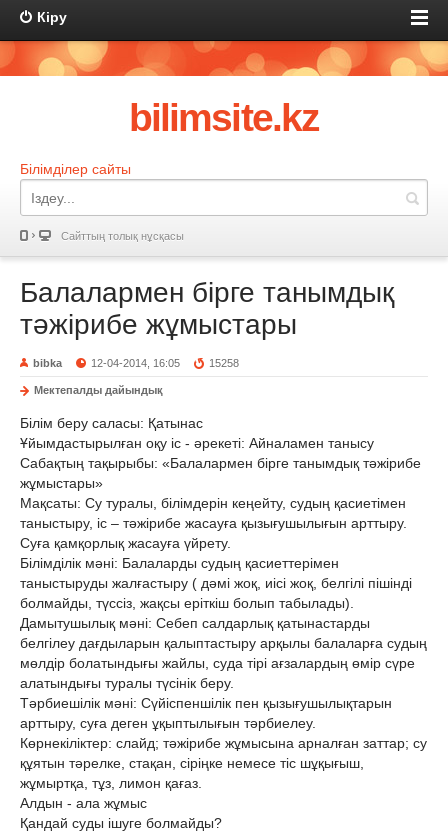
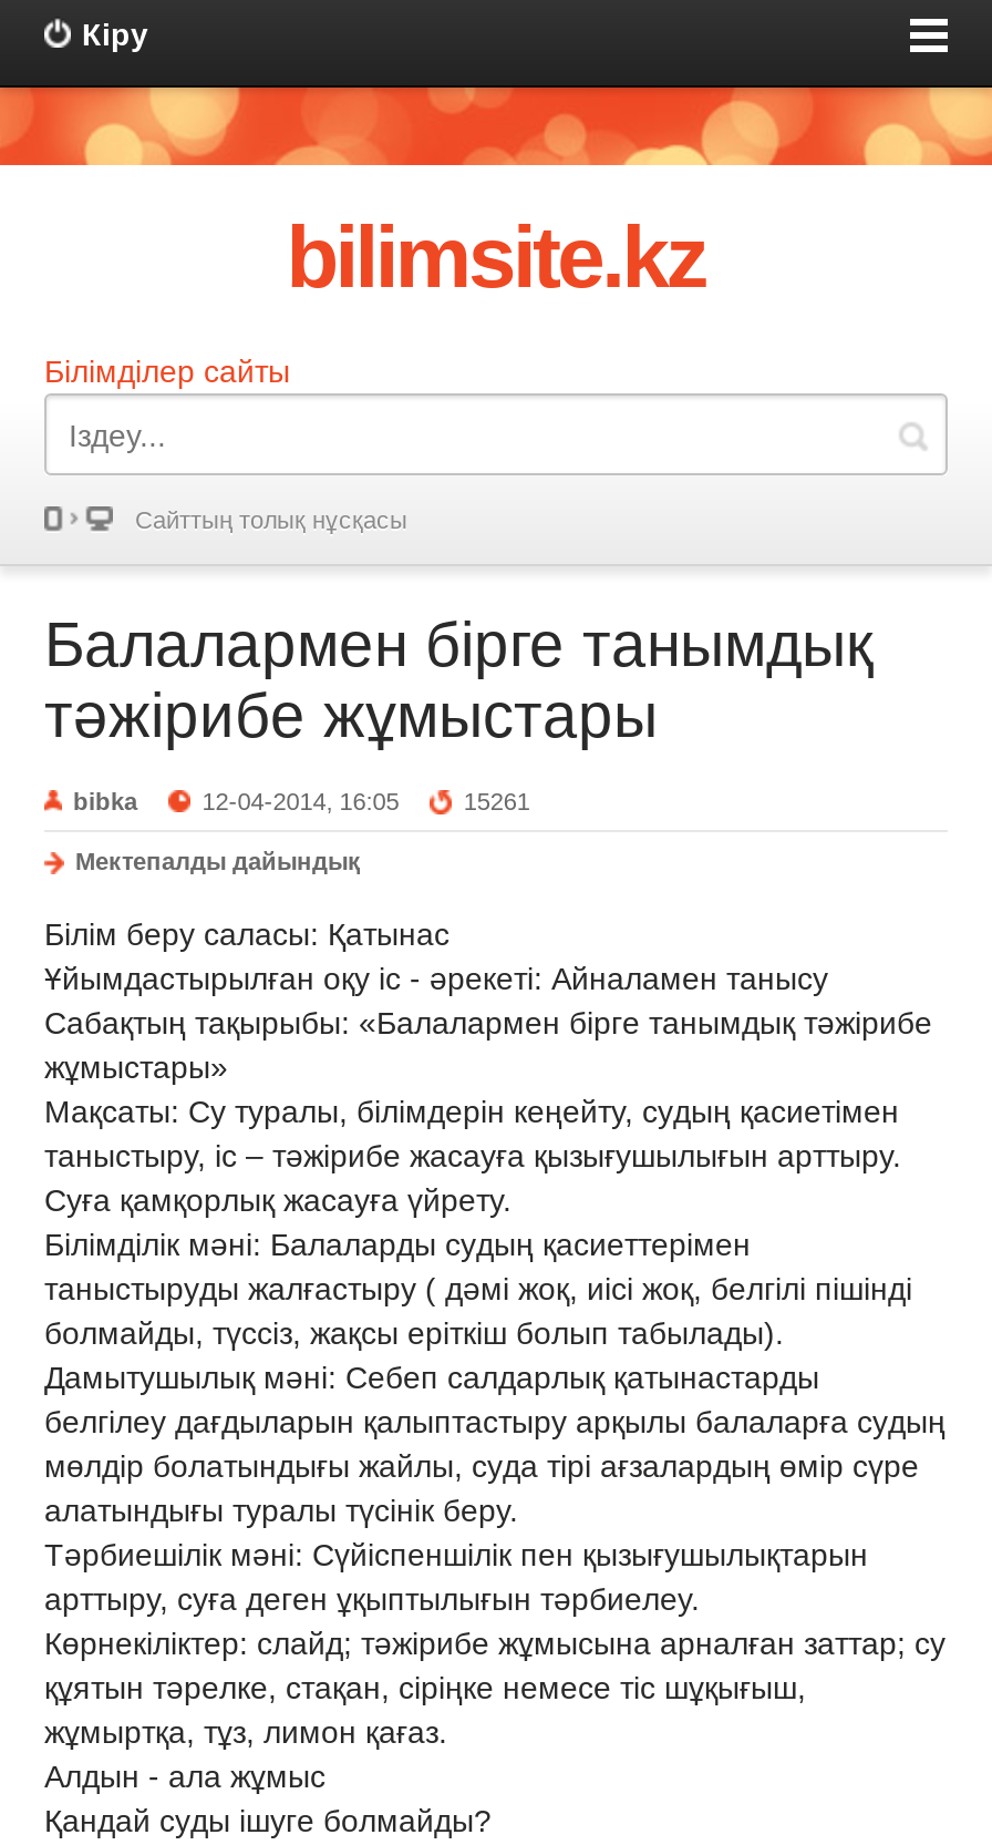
[209,357,239,369] 15258 -> [464,788,530,814] 15261

